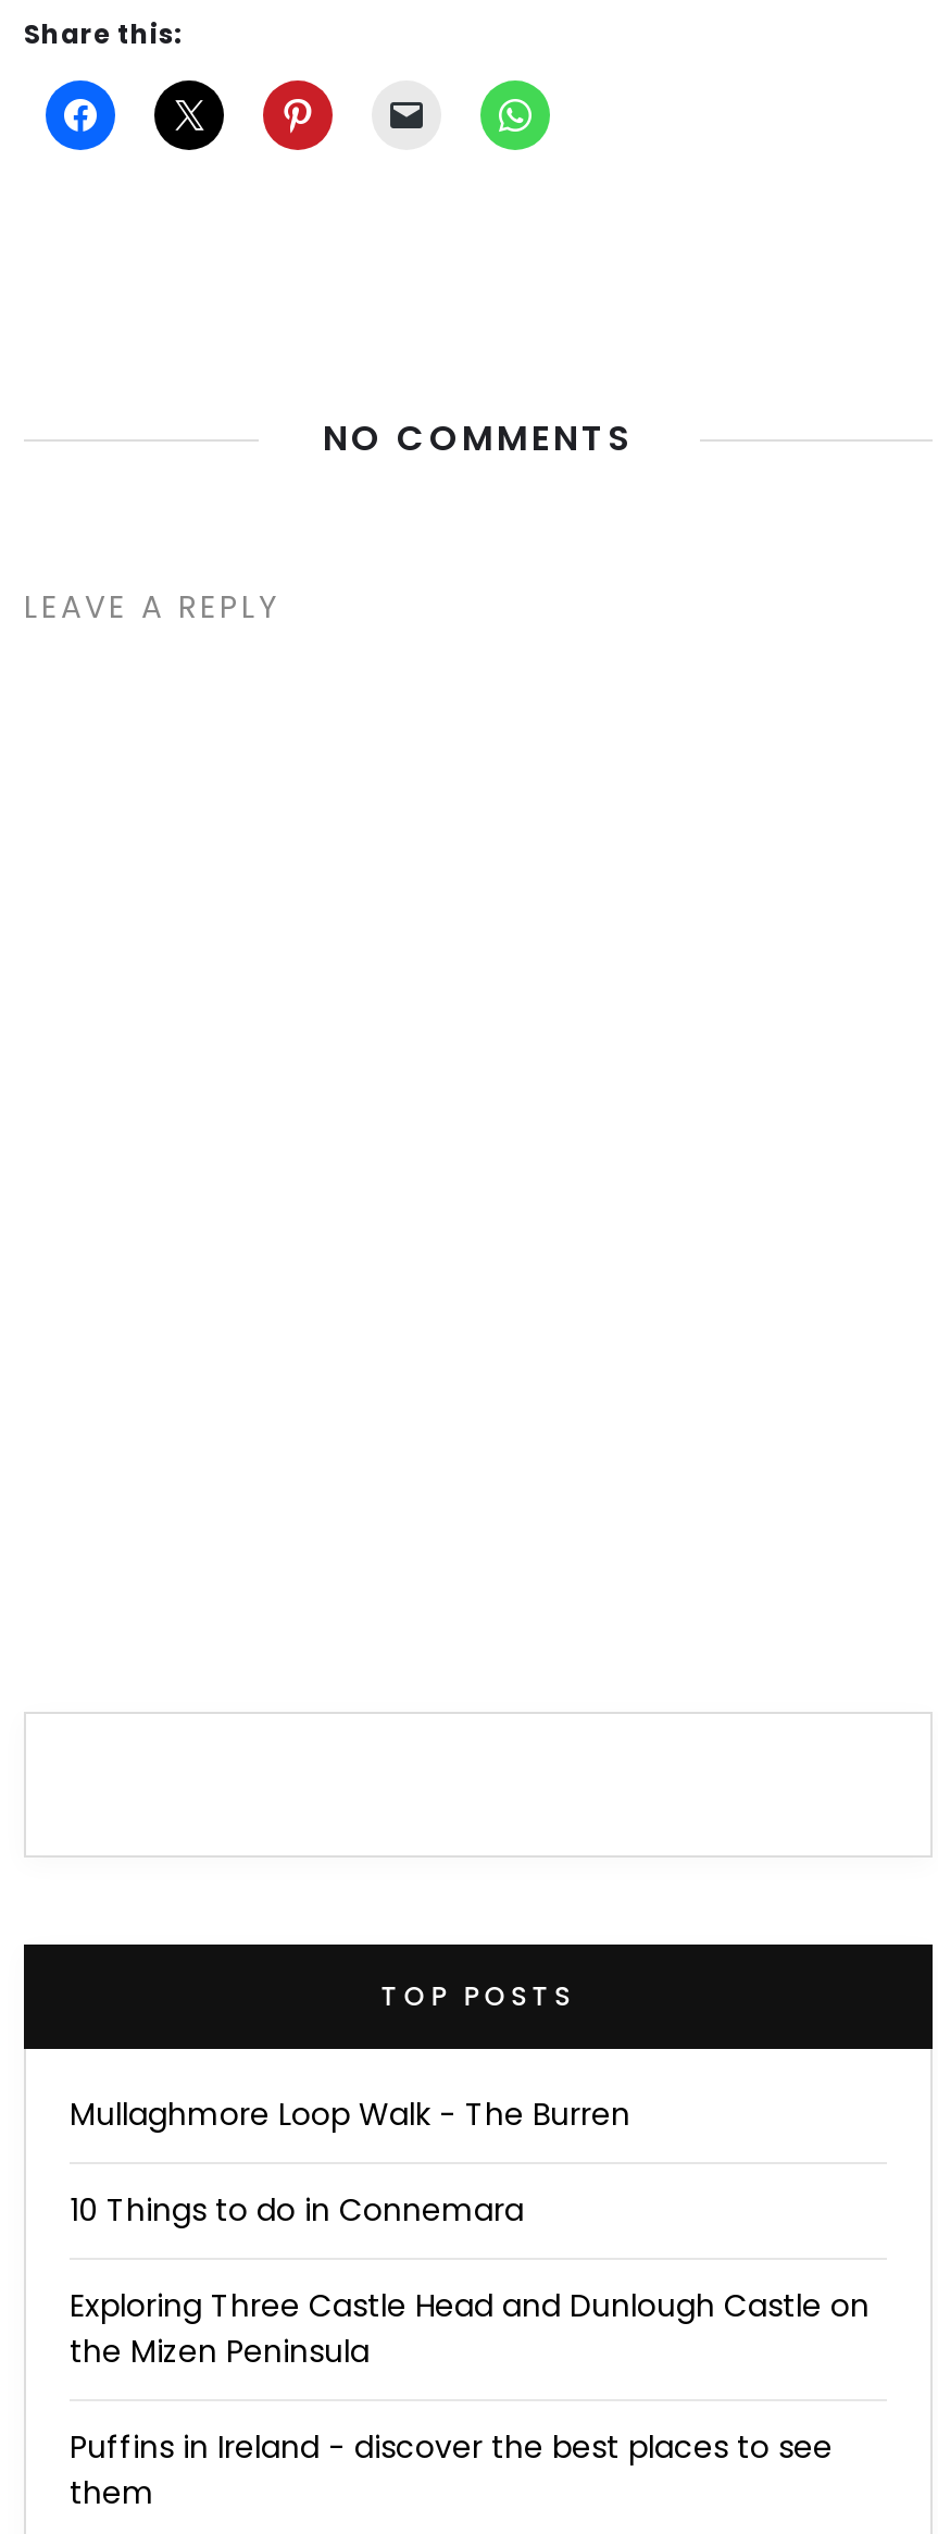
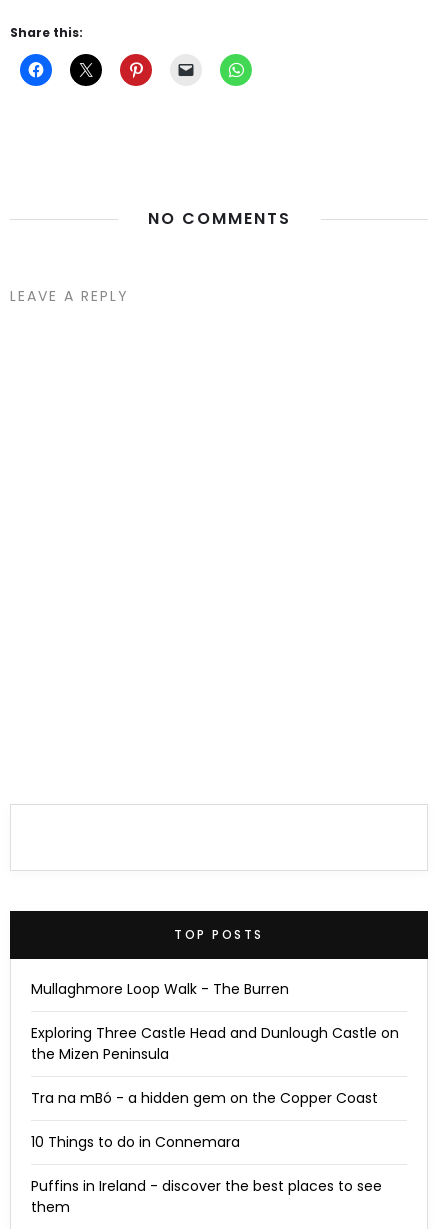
moved [70,2188,524,2232] -> [31,1132,240,1152]: 10 Things to do in Connemara
moved [70,2284,870,2373] -> [31,1023,399,1064]: Exploring Three Castle Head and Dunlough Castle on | the Mizen Peninsula
none -> [31,1088,378,1108] Tra na mBó - a hidden gem on the Copper Coast

